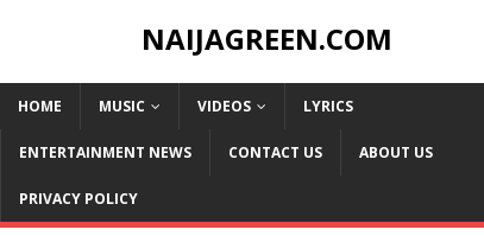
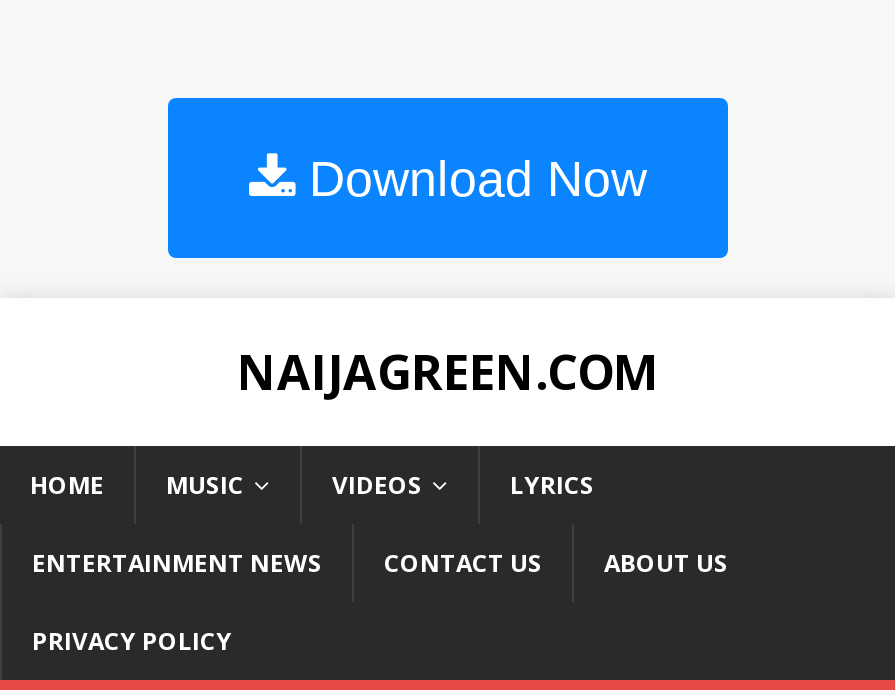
none -> [295,150,647,206] Download Now

